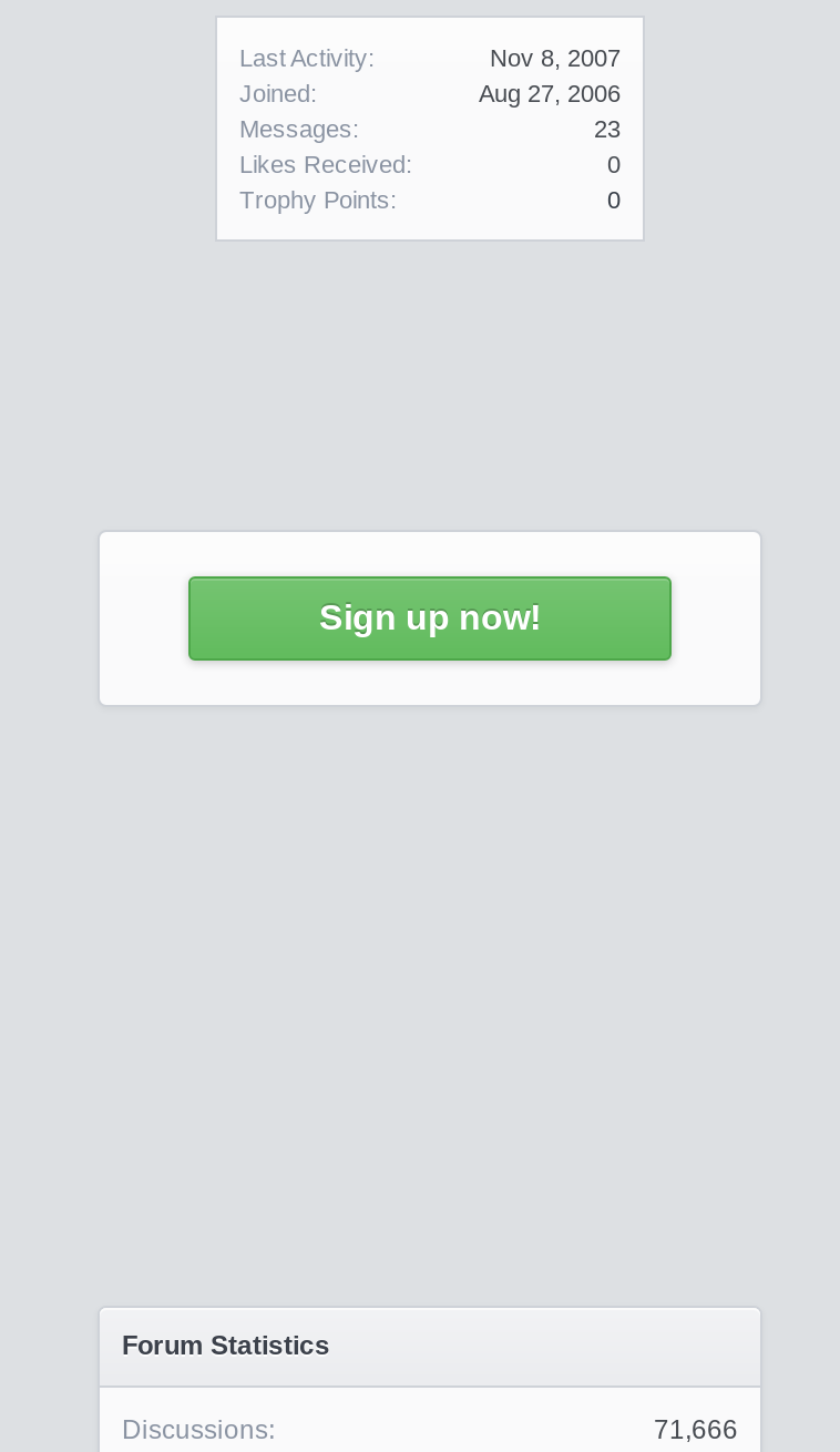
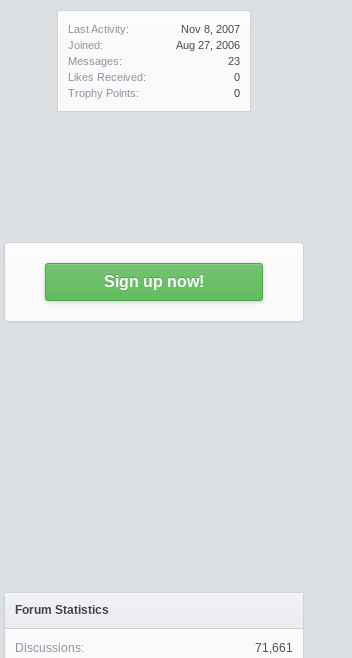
[654,1414,738,1445] 71,666 -> [255,641,293,655] 71,661

